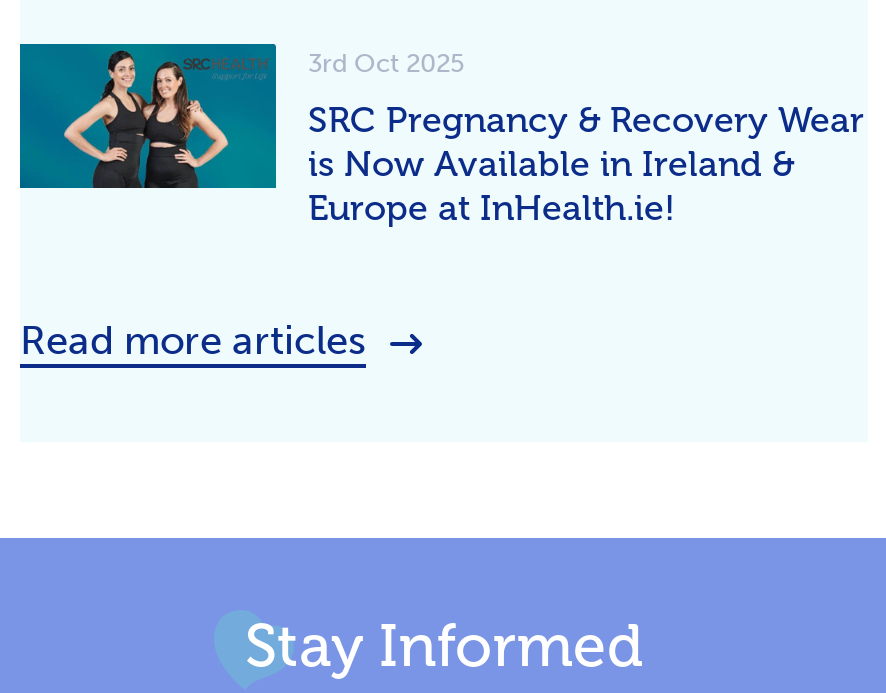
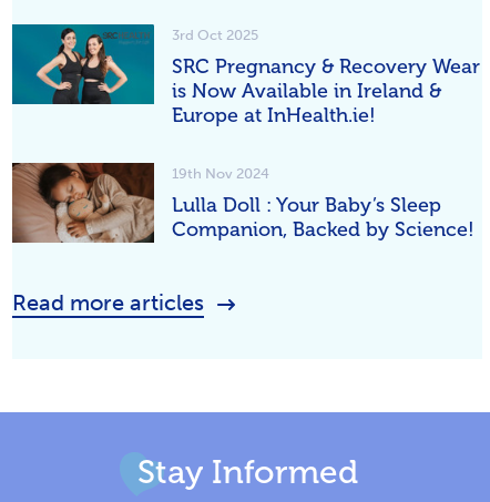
none -> [11,162,474,244] [image] | Lulla Doll : Your Baby’s Sleep | Companion, Backed by Science!
none -> [172,165,269,182] 19th Nov 2024

